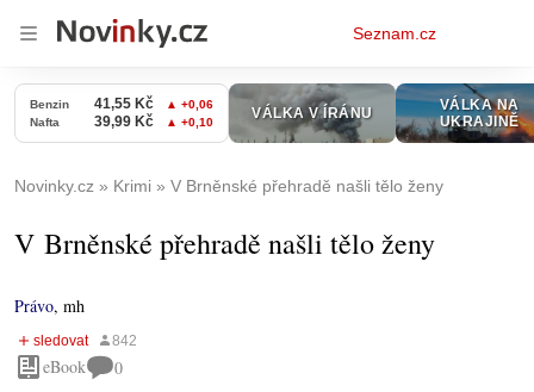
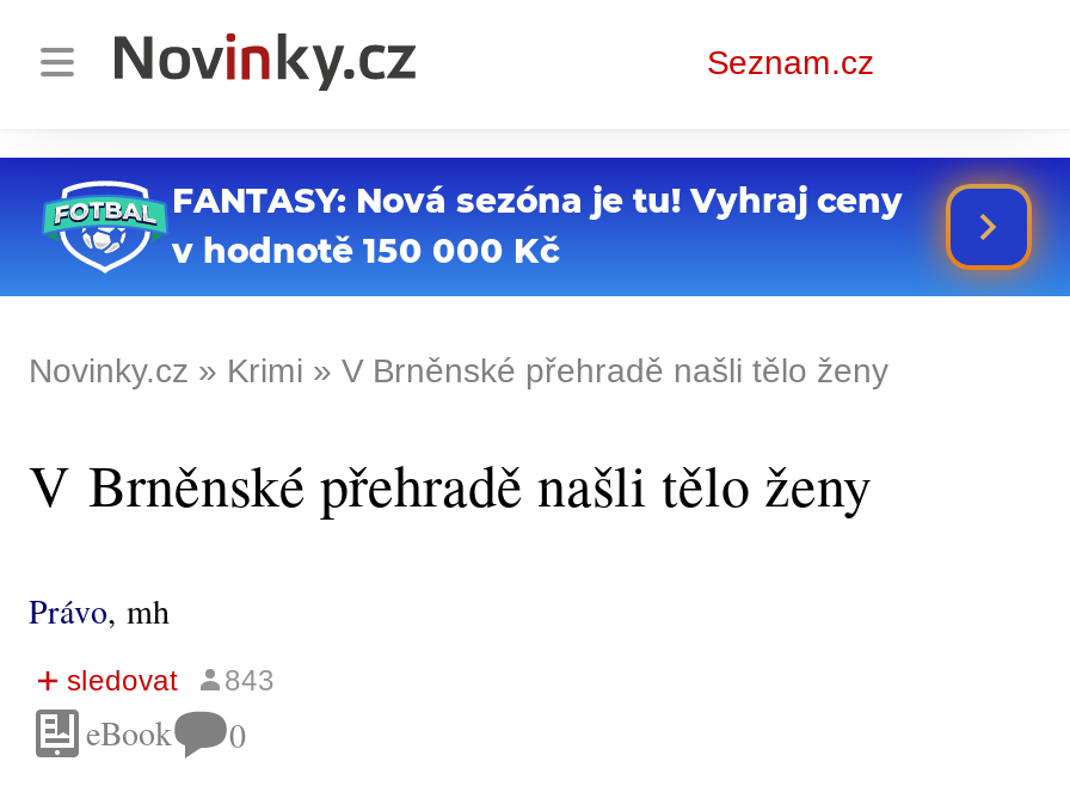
[4,81,530,149] [image] -> [7,155,1063,299] [image]

